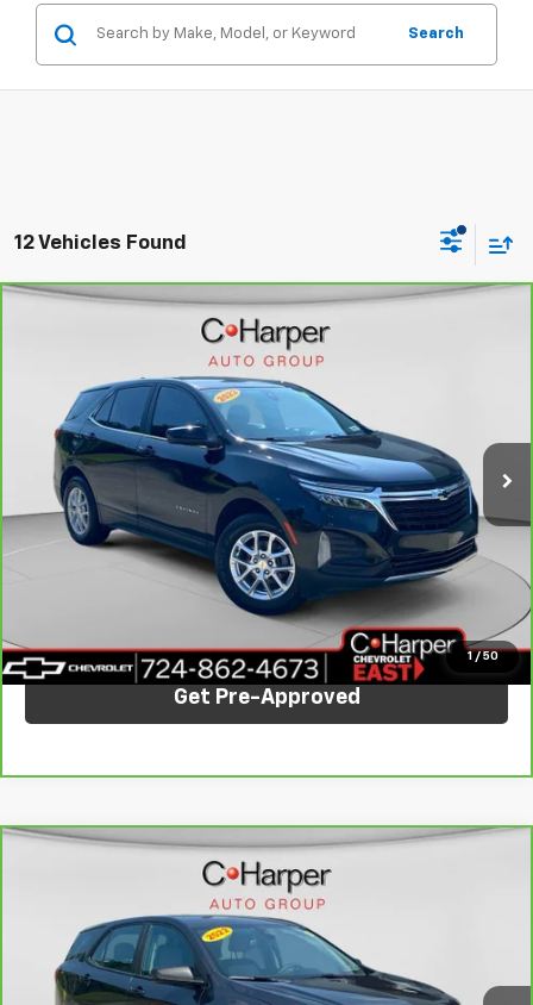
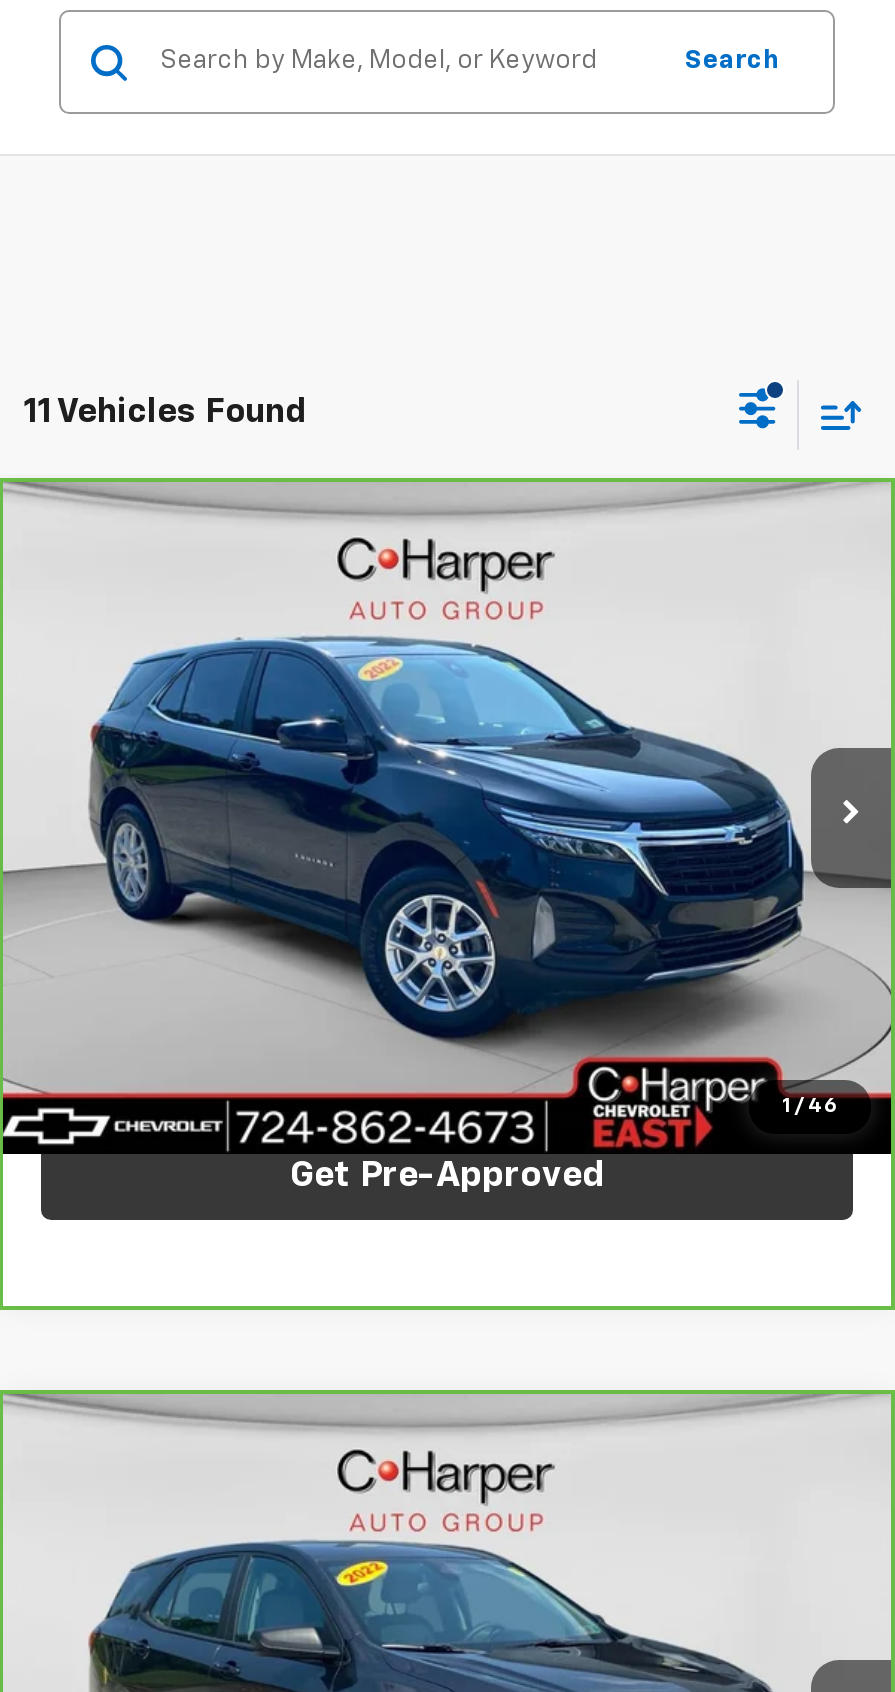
[14,233,187,254] 12 Vehicles Found -> [23,396,307,430] 11 Vehicles Found
[467,650,498,662] 1 / 50 -> [782,1095,838,1115] 1 / 46

